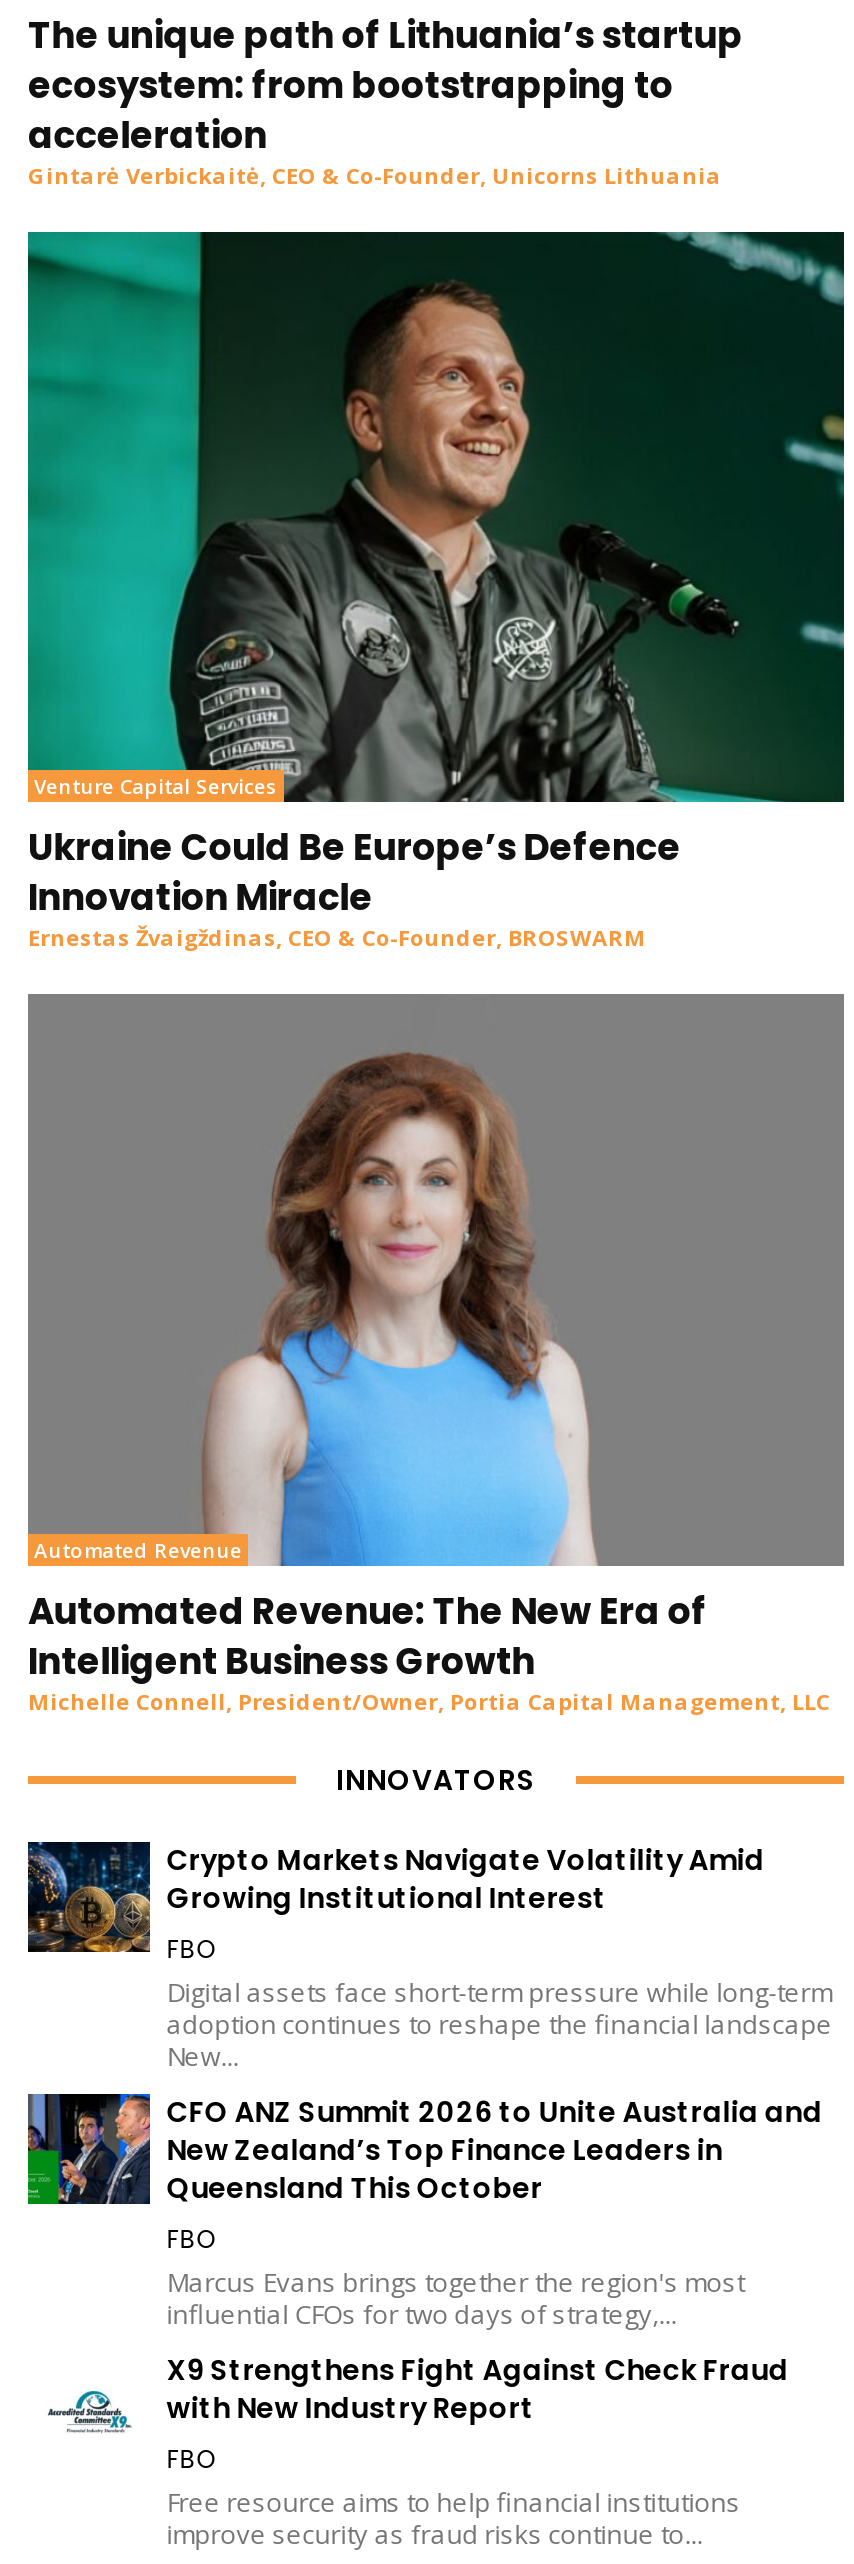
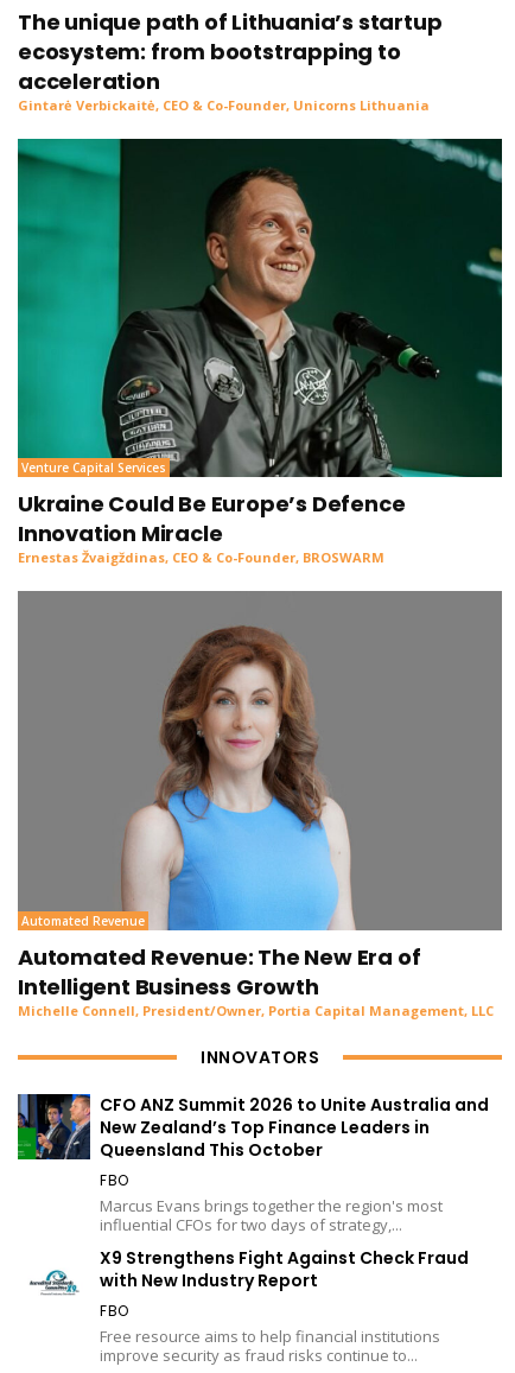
[26,1840,832,2074] [image] | Crypto Markets Navigate Volatility Amid | Growing Institutional Interest | FBO | Digital assets face short-term pressure while long-term | adoption continues to reshape the financial landscape | New... -> none

